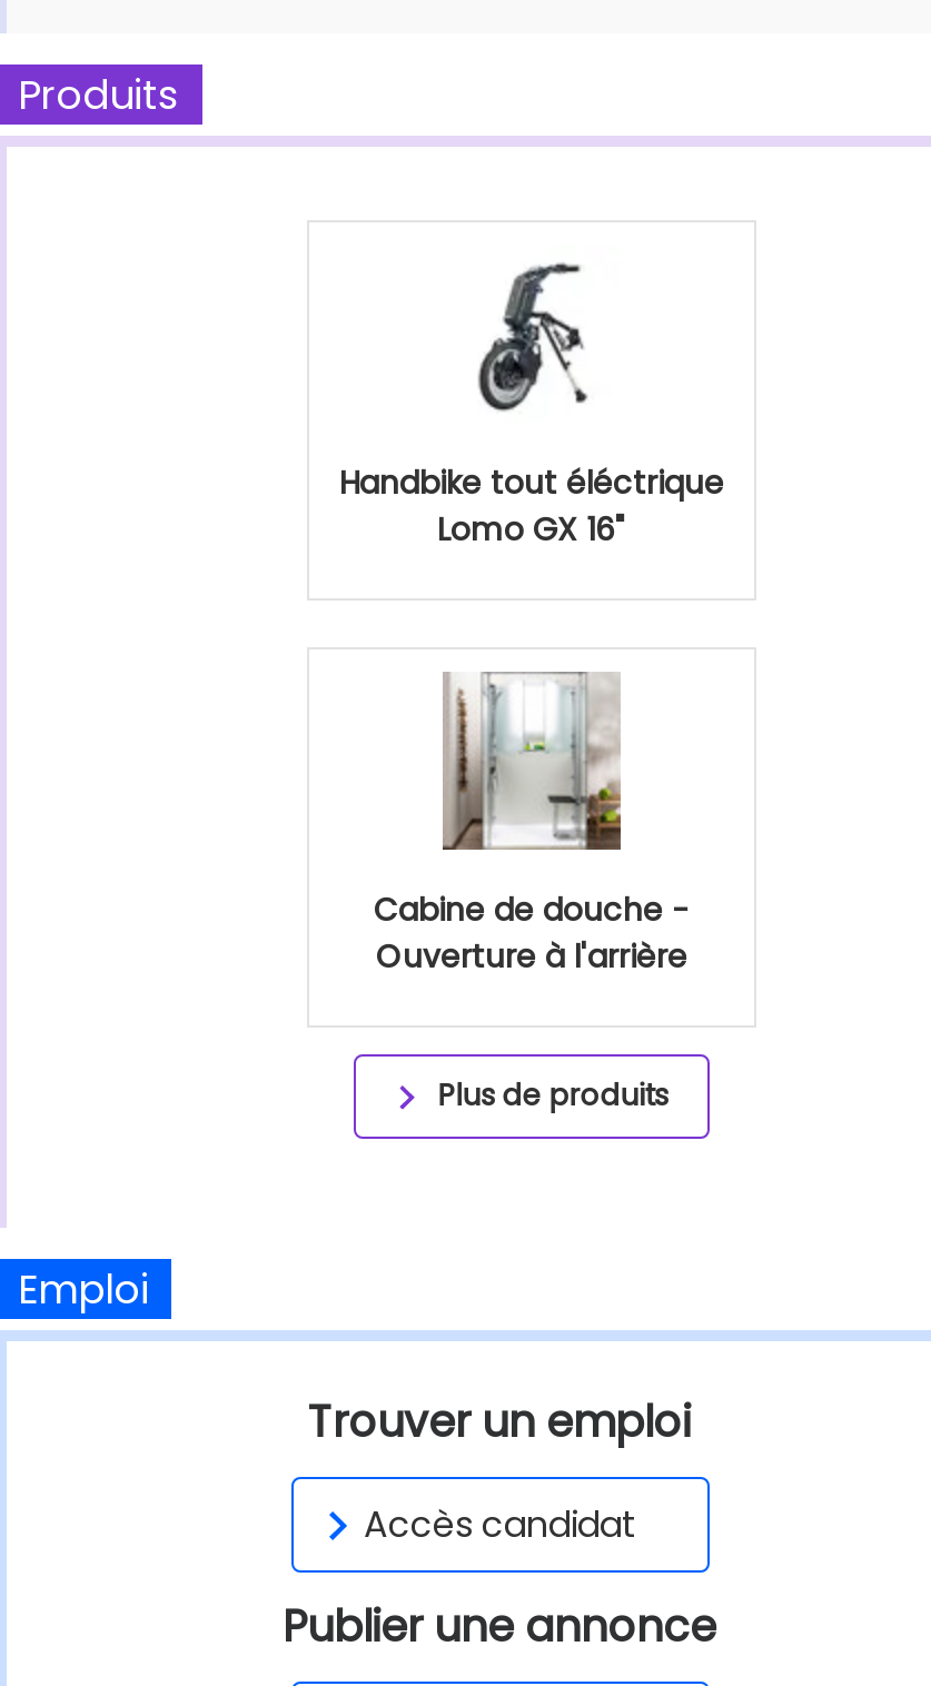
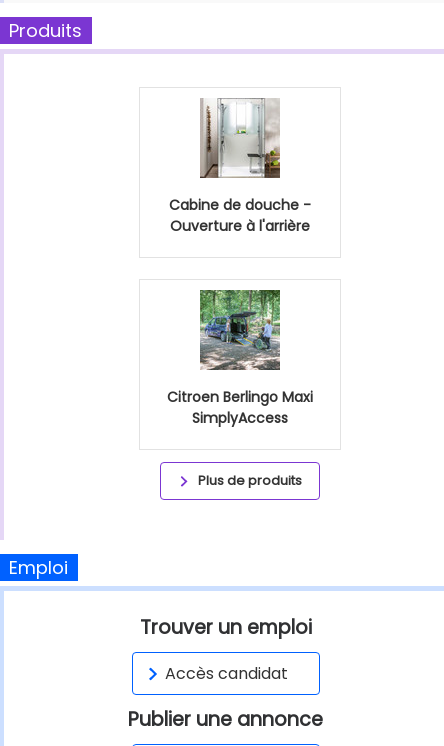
[339,262,724,552] [image] | Handbike tout éléctrique | Lomo GX 16" -> none
moved [374,670,690,979] -> [169,97,311,236]: [image] | Cabine de douche - | Ouverture à l'arrière
none -> [167,289,313,428] [image] | Citroen Berlingo Maxi | SimplyAccess

